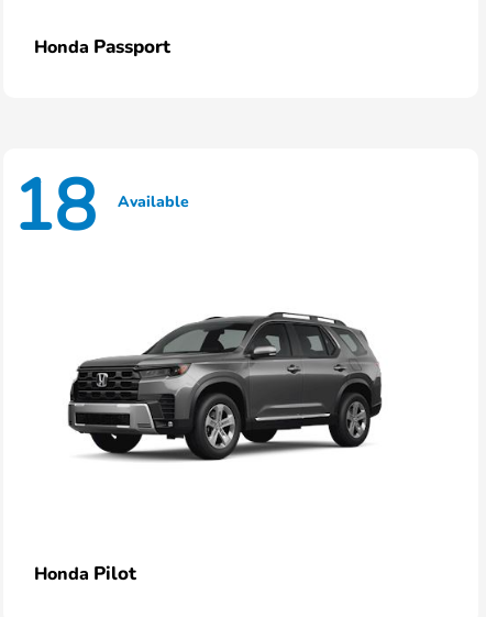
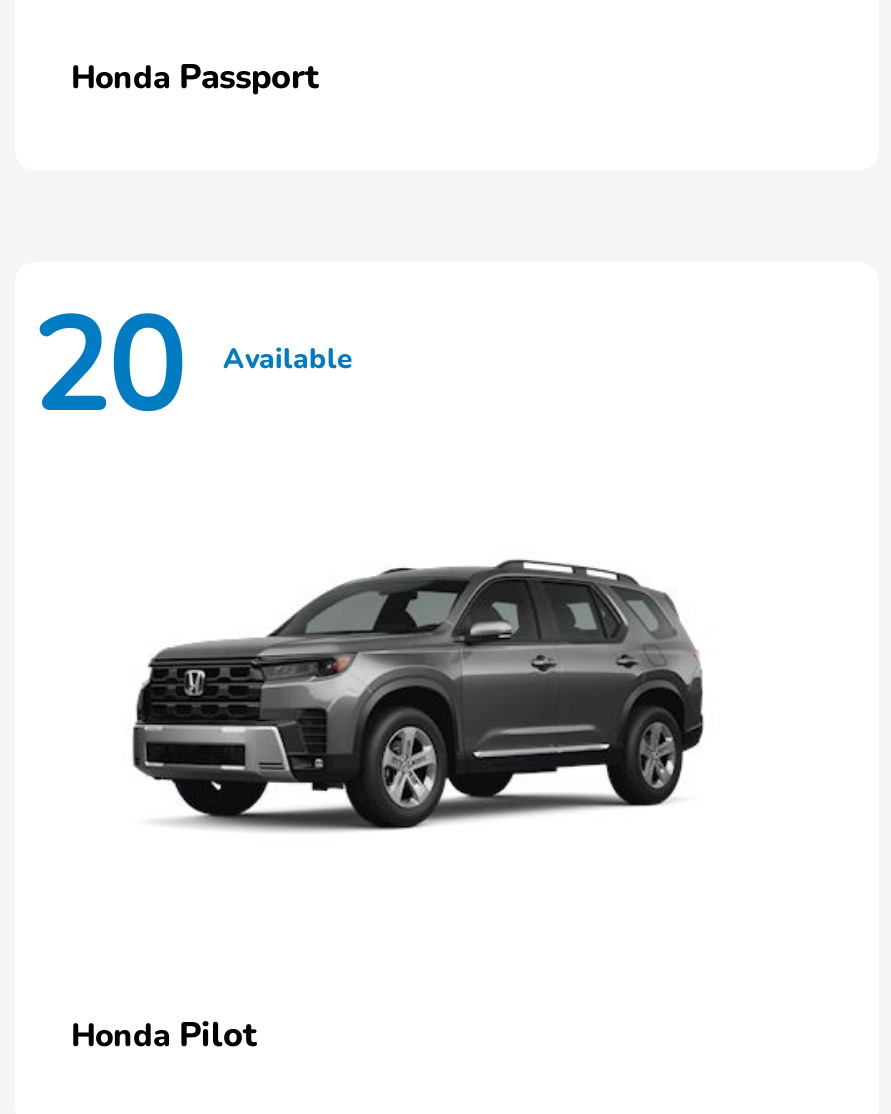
[12,158,189,255] 18 Available -> [31,280,353,456] 20 Available

